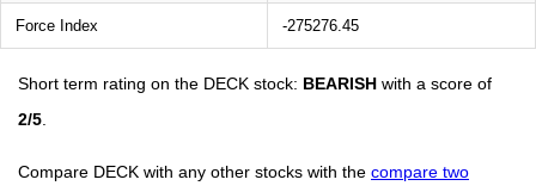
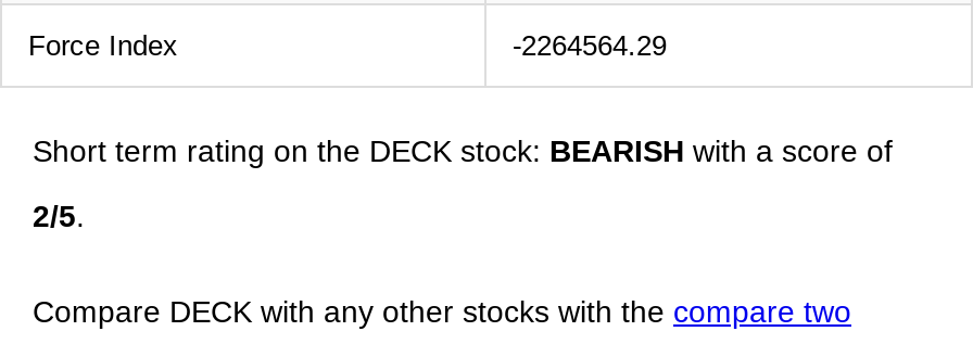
[282,16,359,34] -275276.45 -> [513,29,667,61] -2264564.29

